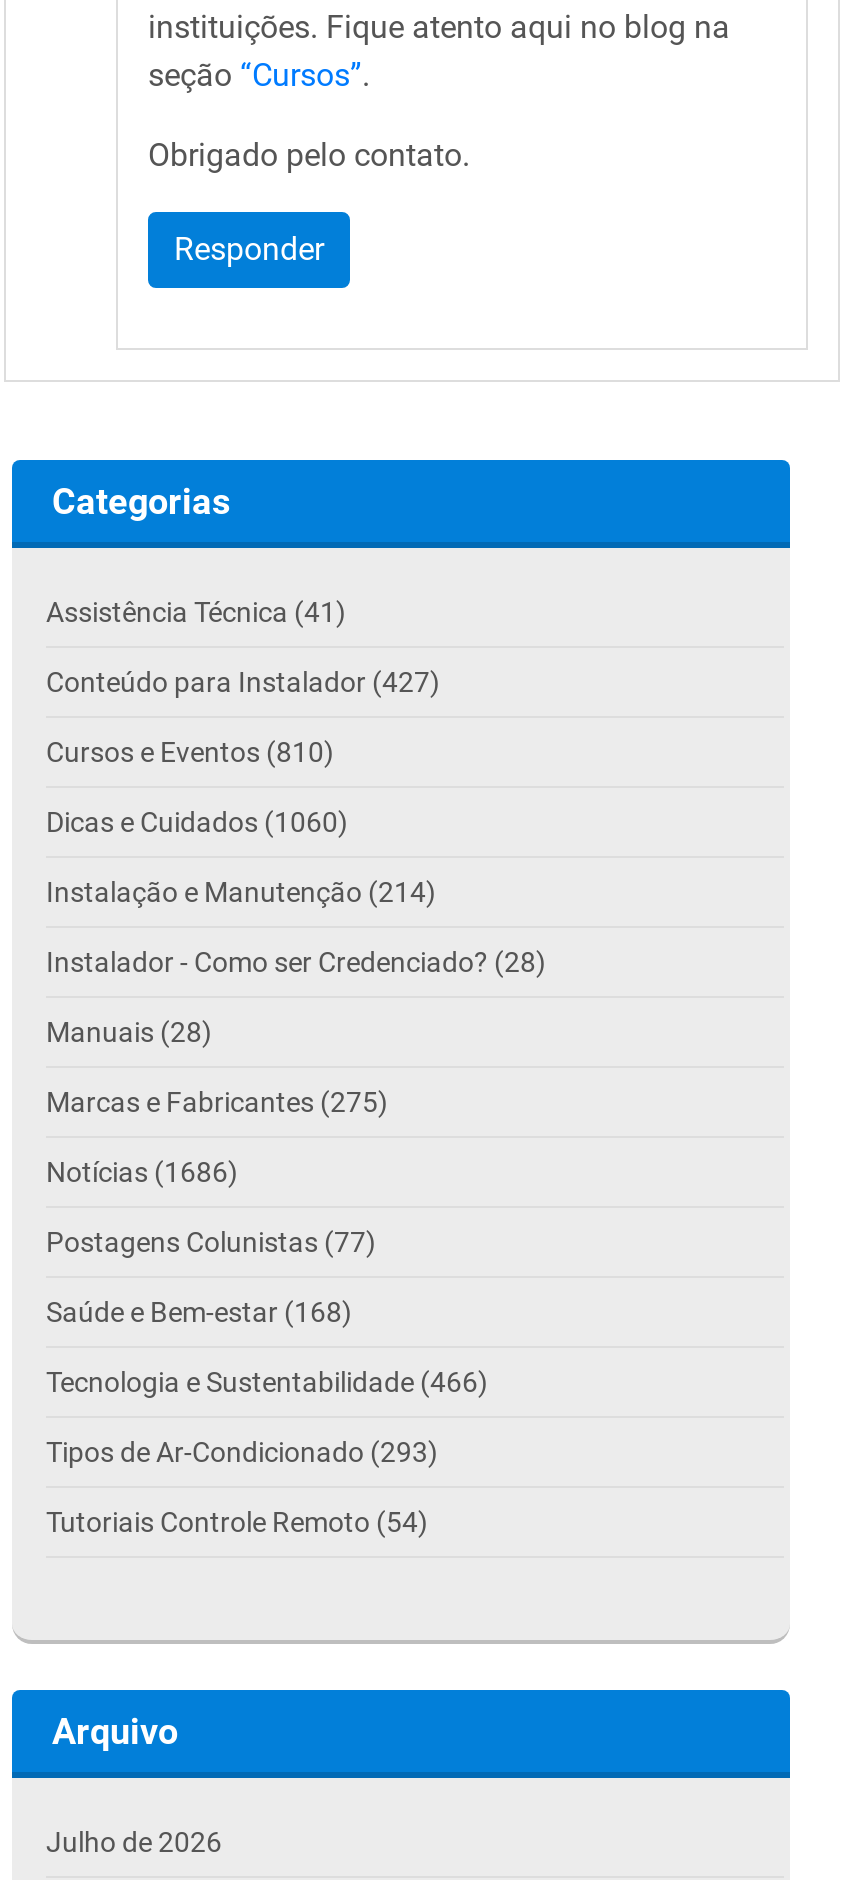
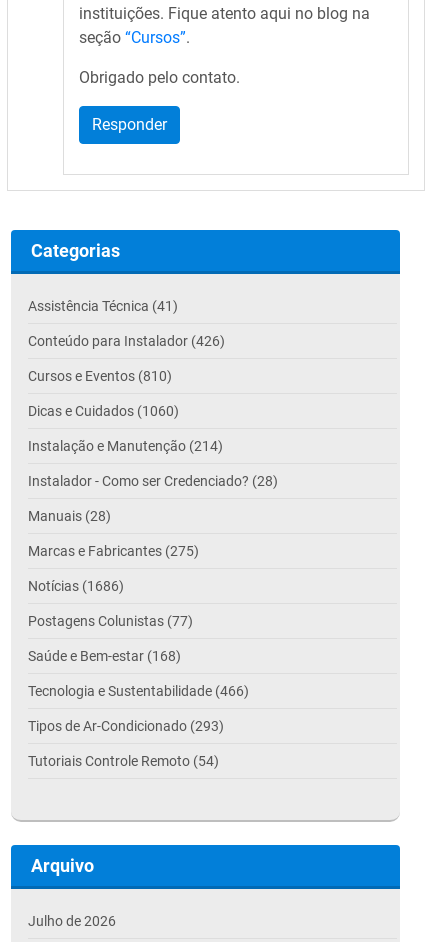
[46,666,440,698] Conteúdo para Instalador (427) -> [28,333,225,349] Conteúdo para Instalador (426)

